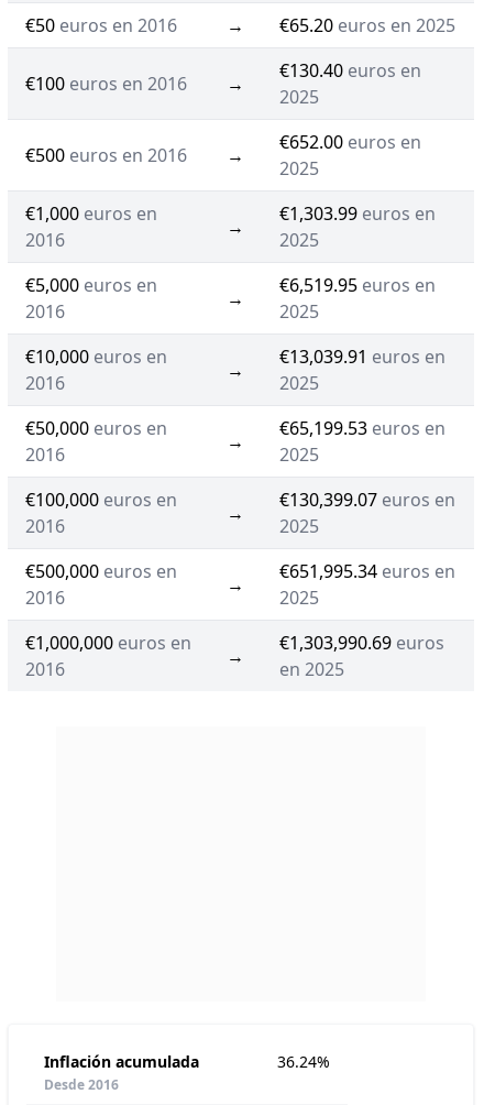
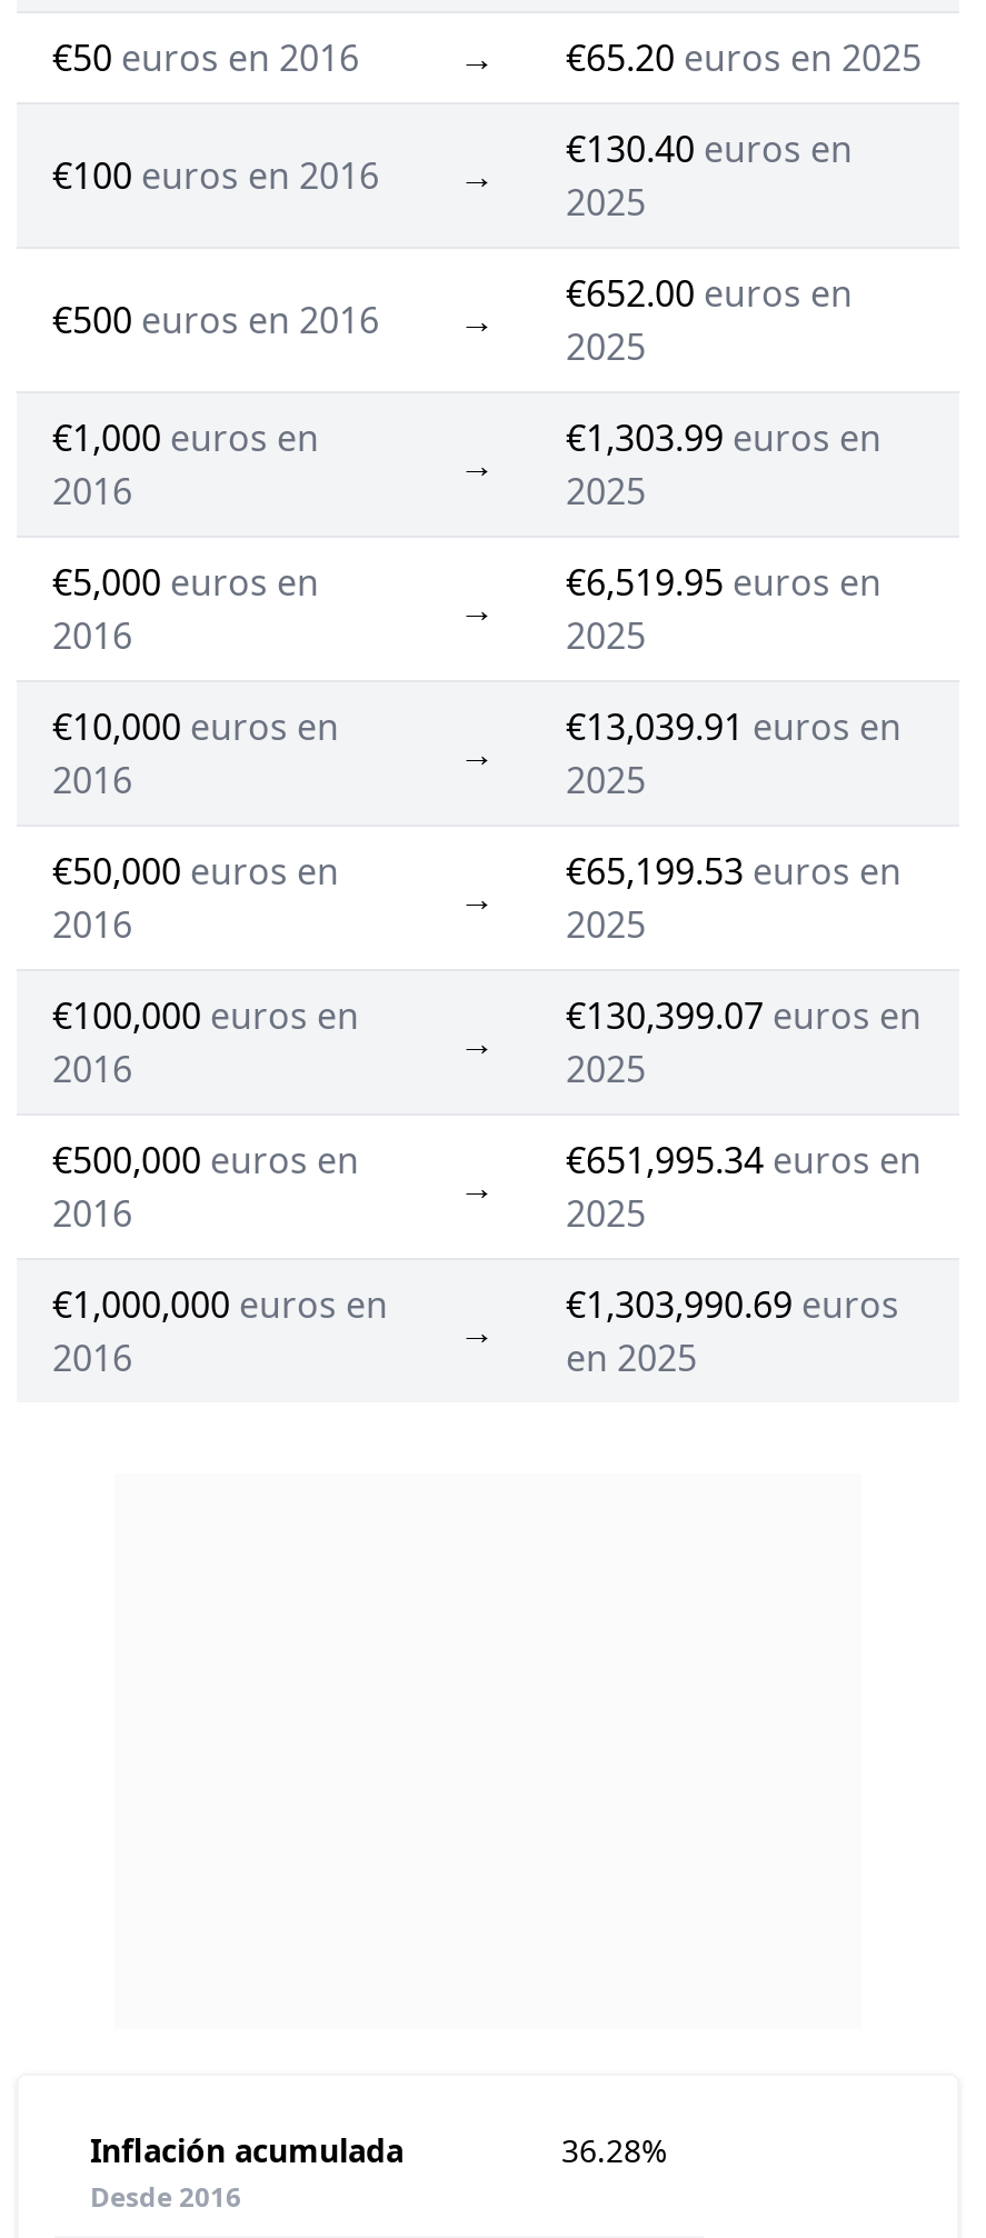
[277,1051,330,1072] 36.24% -> [561,2129,668,2172] 36.28%

